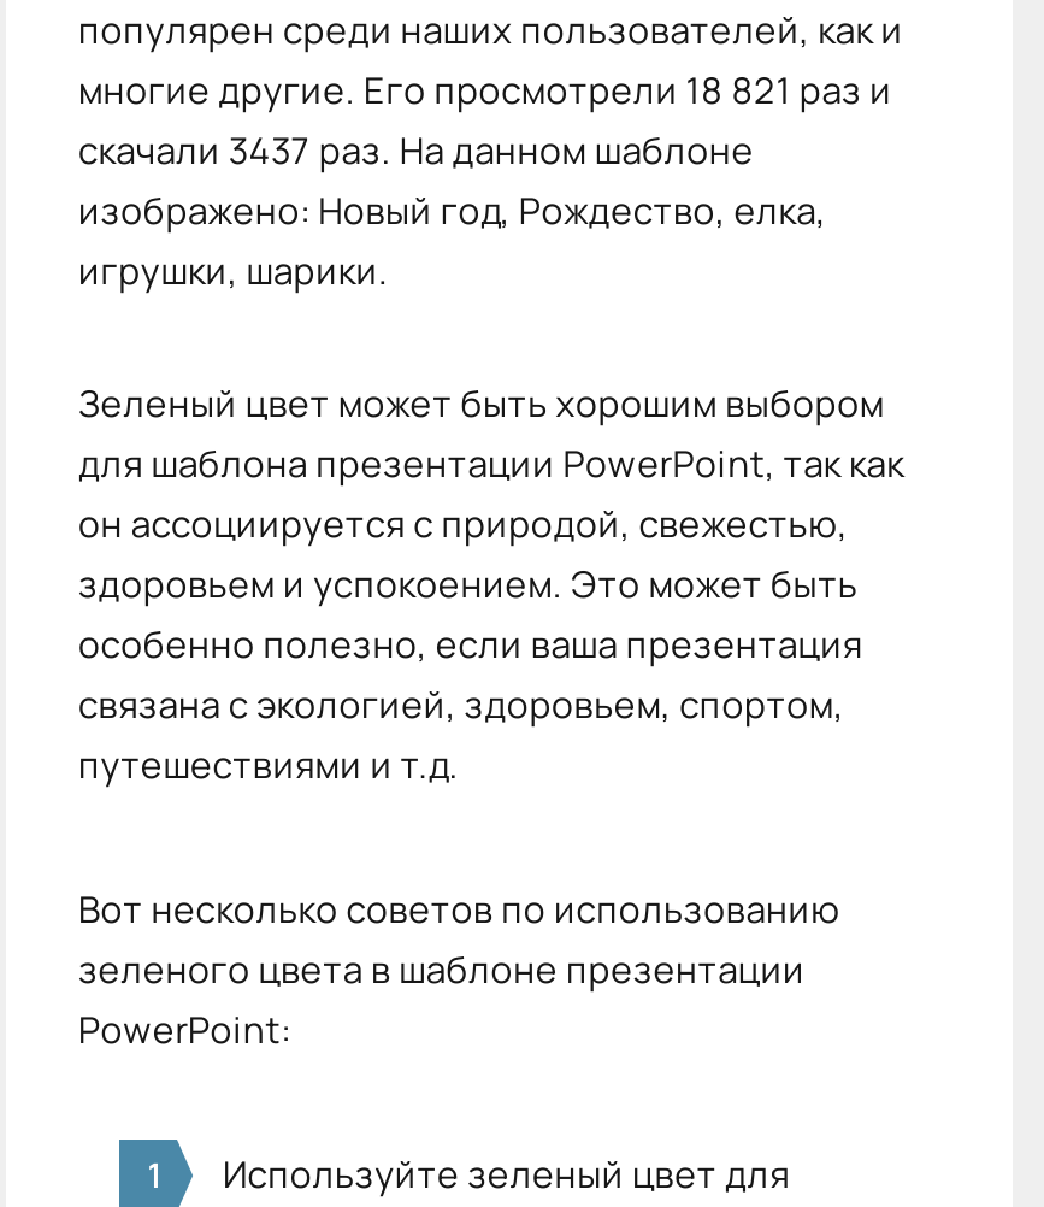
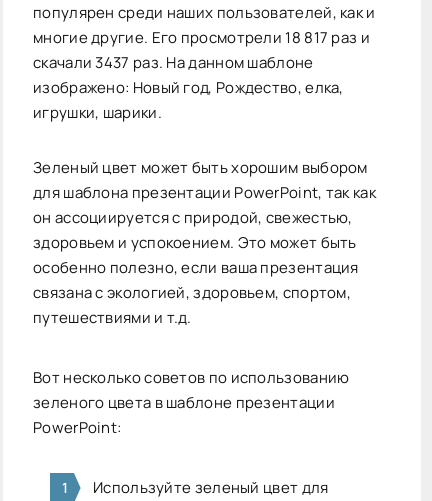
[78,65,892,115] многие другие. Его просмотрели 18 821 раз и -> [33,27,370,48] многие другие. Его просмотрели 18 817 раз и

